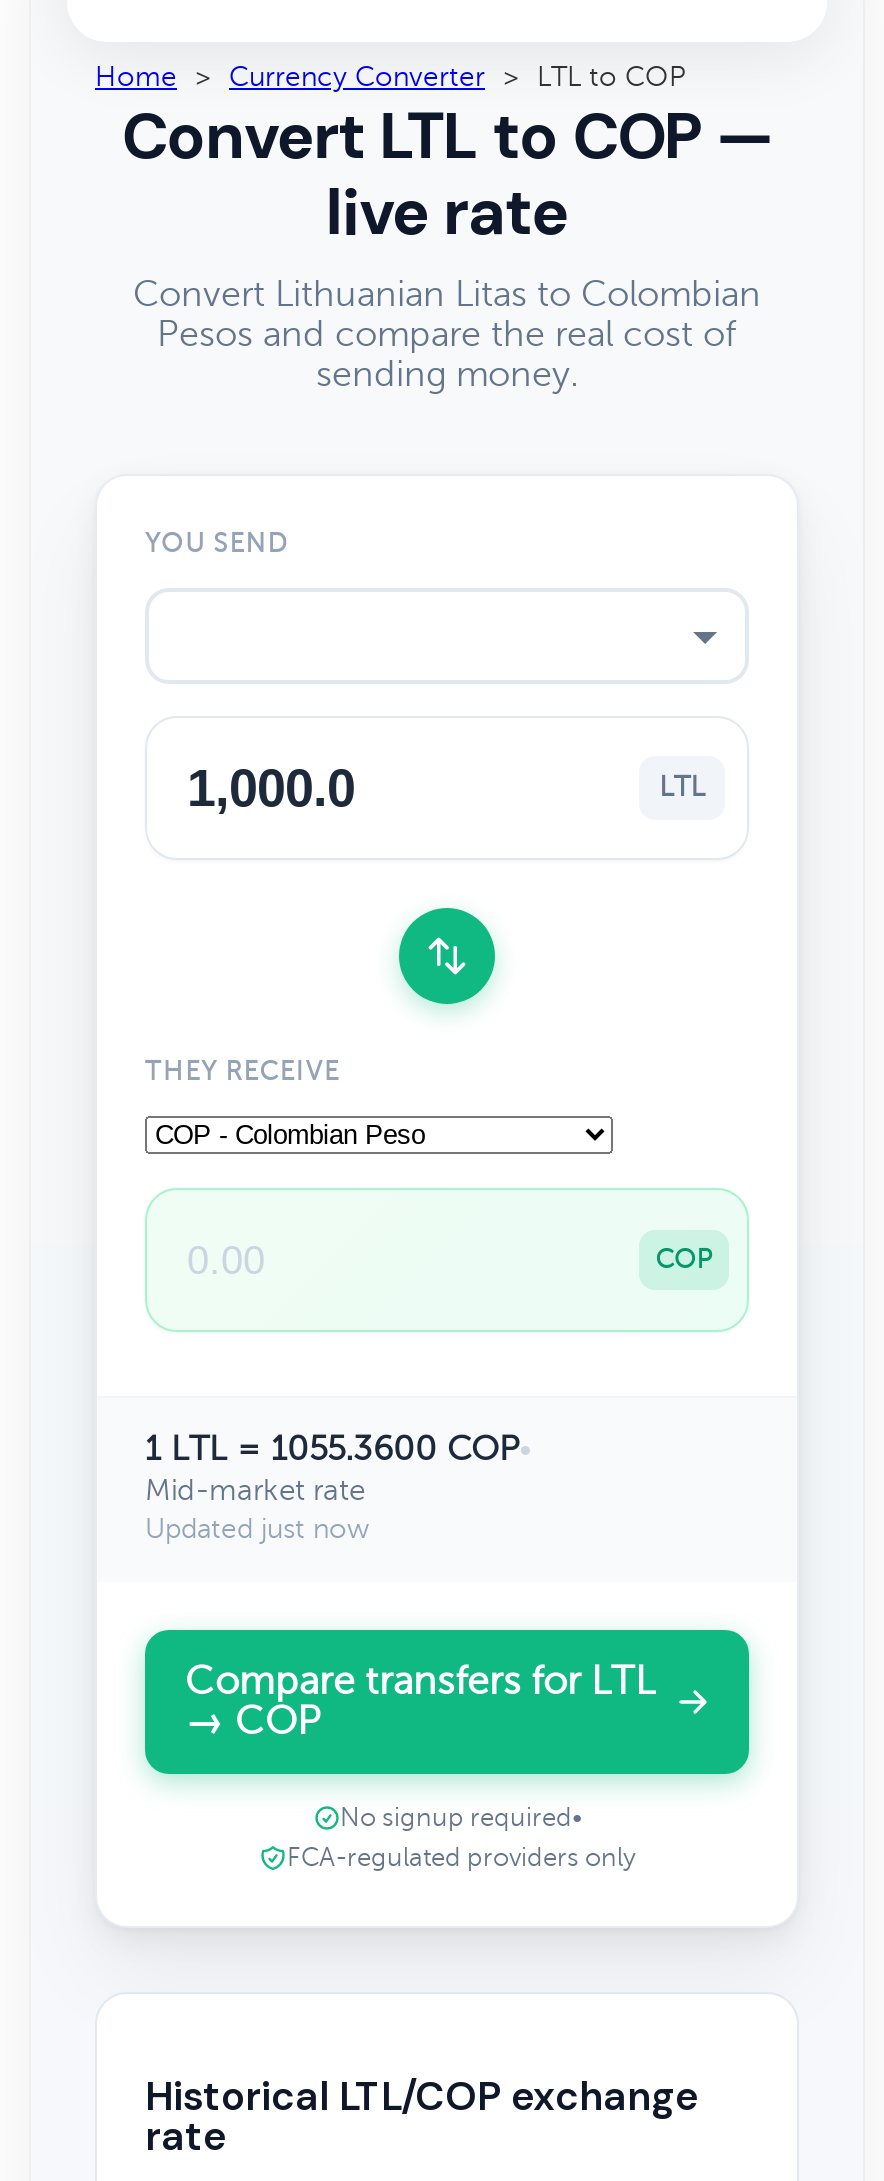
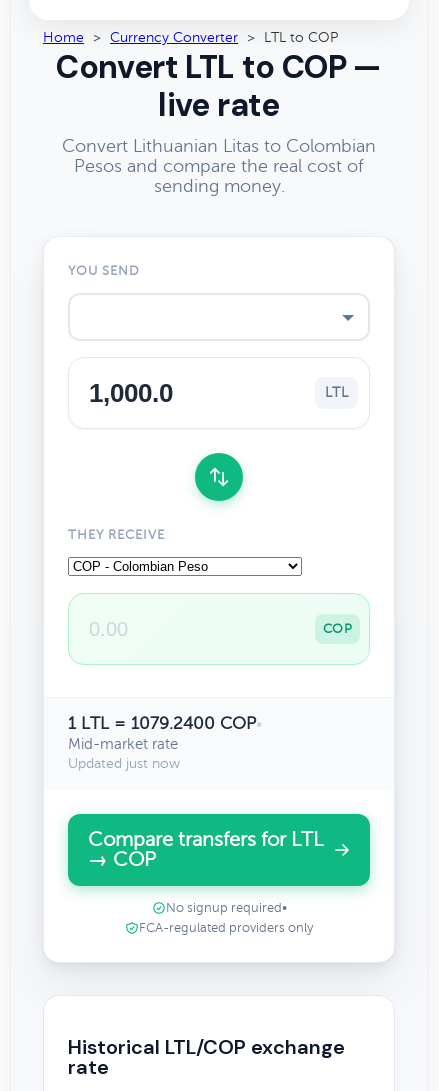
[145,1430,531,1468] 1 LTL = 1055.3600 COP • -> [68,714,262,733] 1 LTL = 1079.2400 COP •

